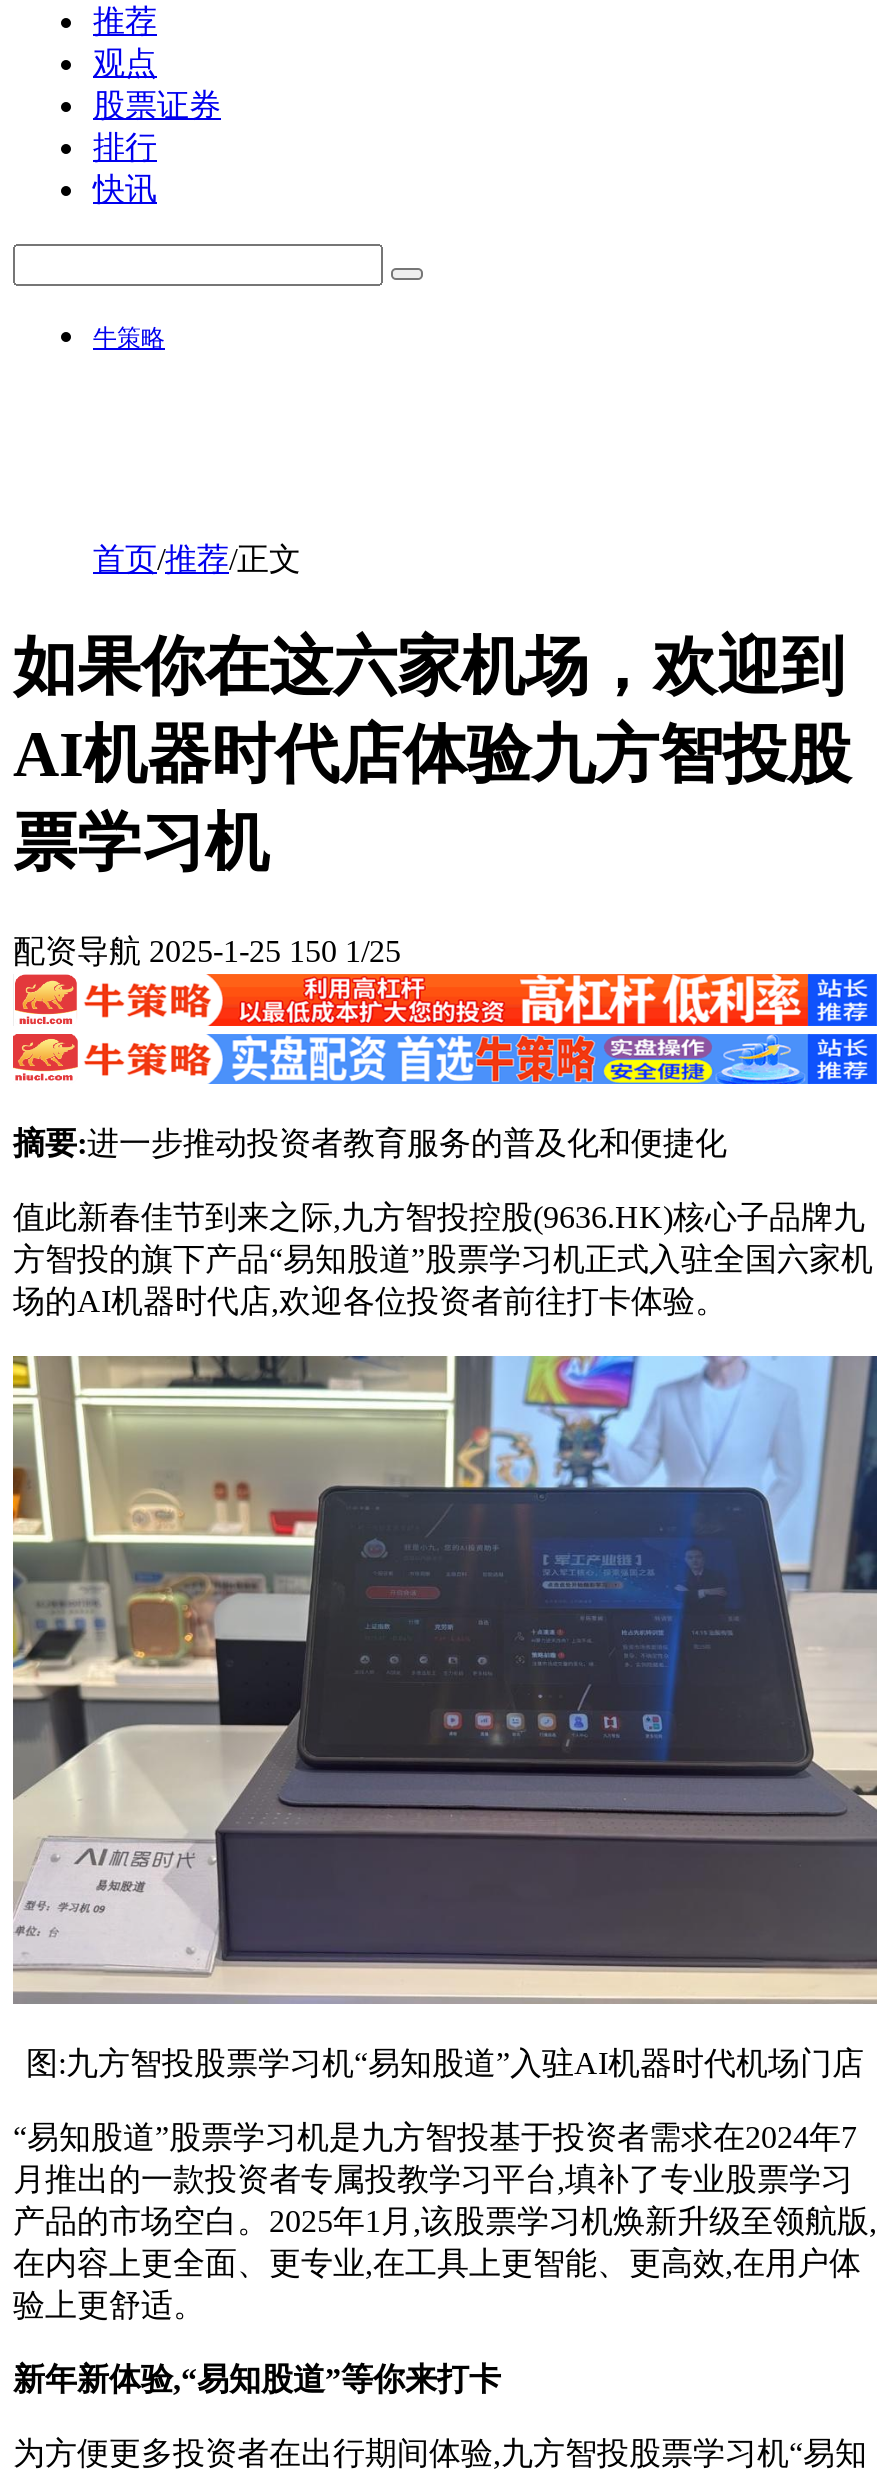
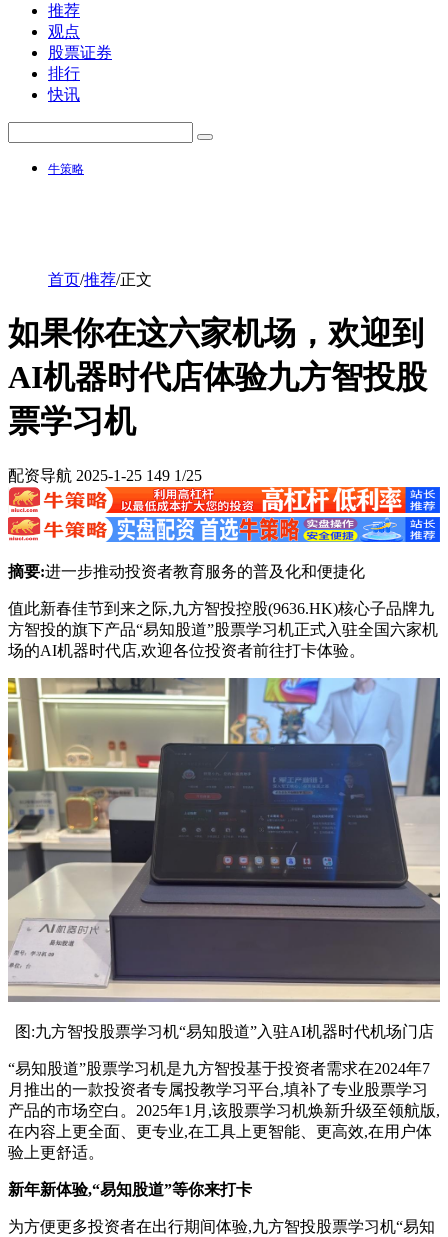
[13,934,401,968] 配资导航 2025-1-25 150 1/25 -> [8,467,202,484] 配资导航 2025-1-25 149 1/25

